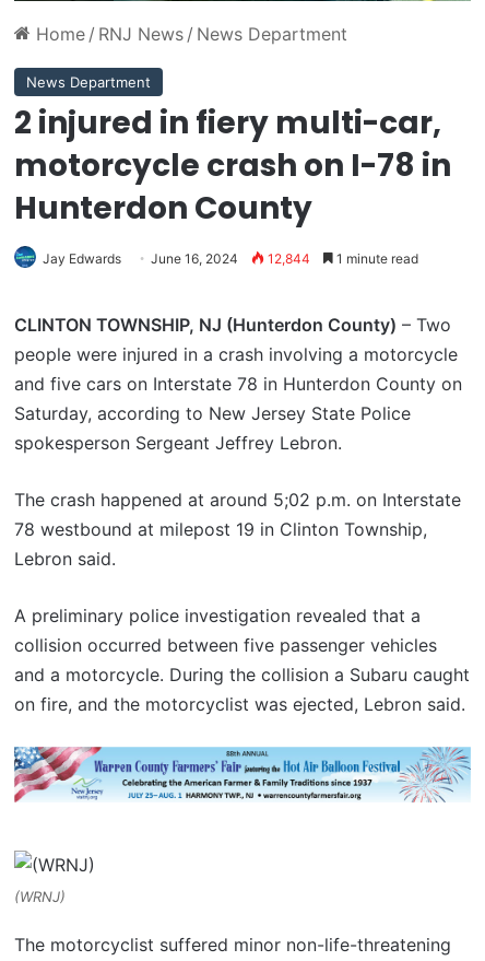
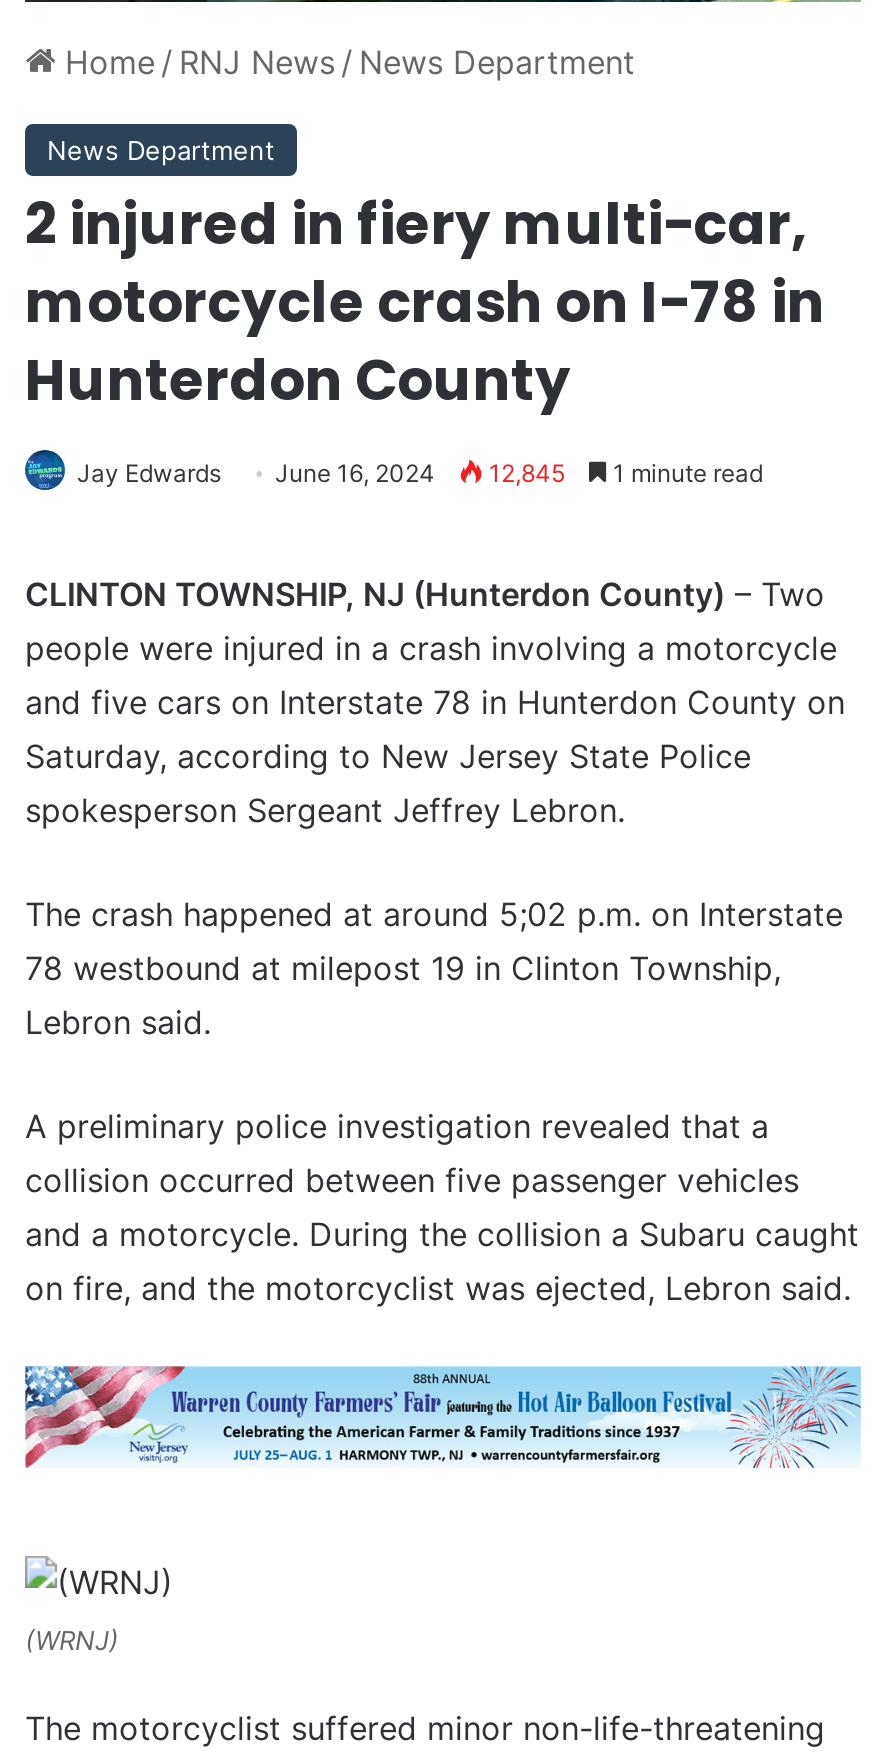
[43,250,418,267] Jay Edwards June 16, 2024 12,844 1 minute read -> [77,458,763,488] Jay Edwards June 16, 2024 12,845 1 minute read

